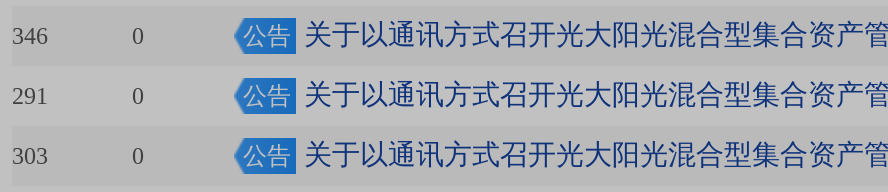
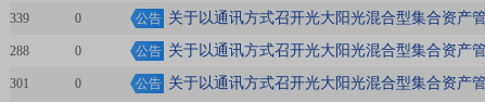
[12,22,48,50] 346 -> [10,11,29,26] 339
[12,82,48,110] 291 -> [10,43,29,59] 288
[12,142,48,170] 303 -> [10,76,29,91] 301

